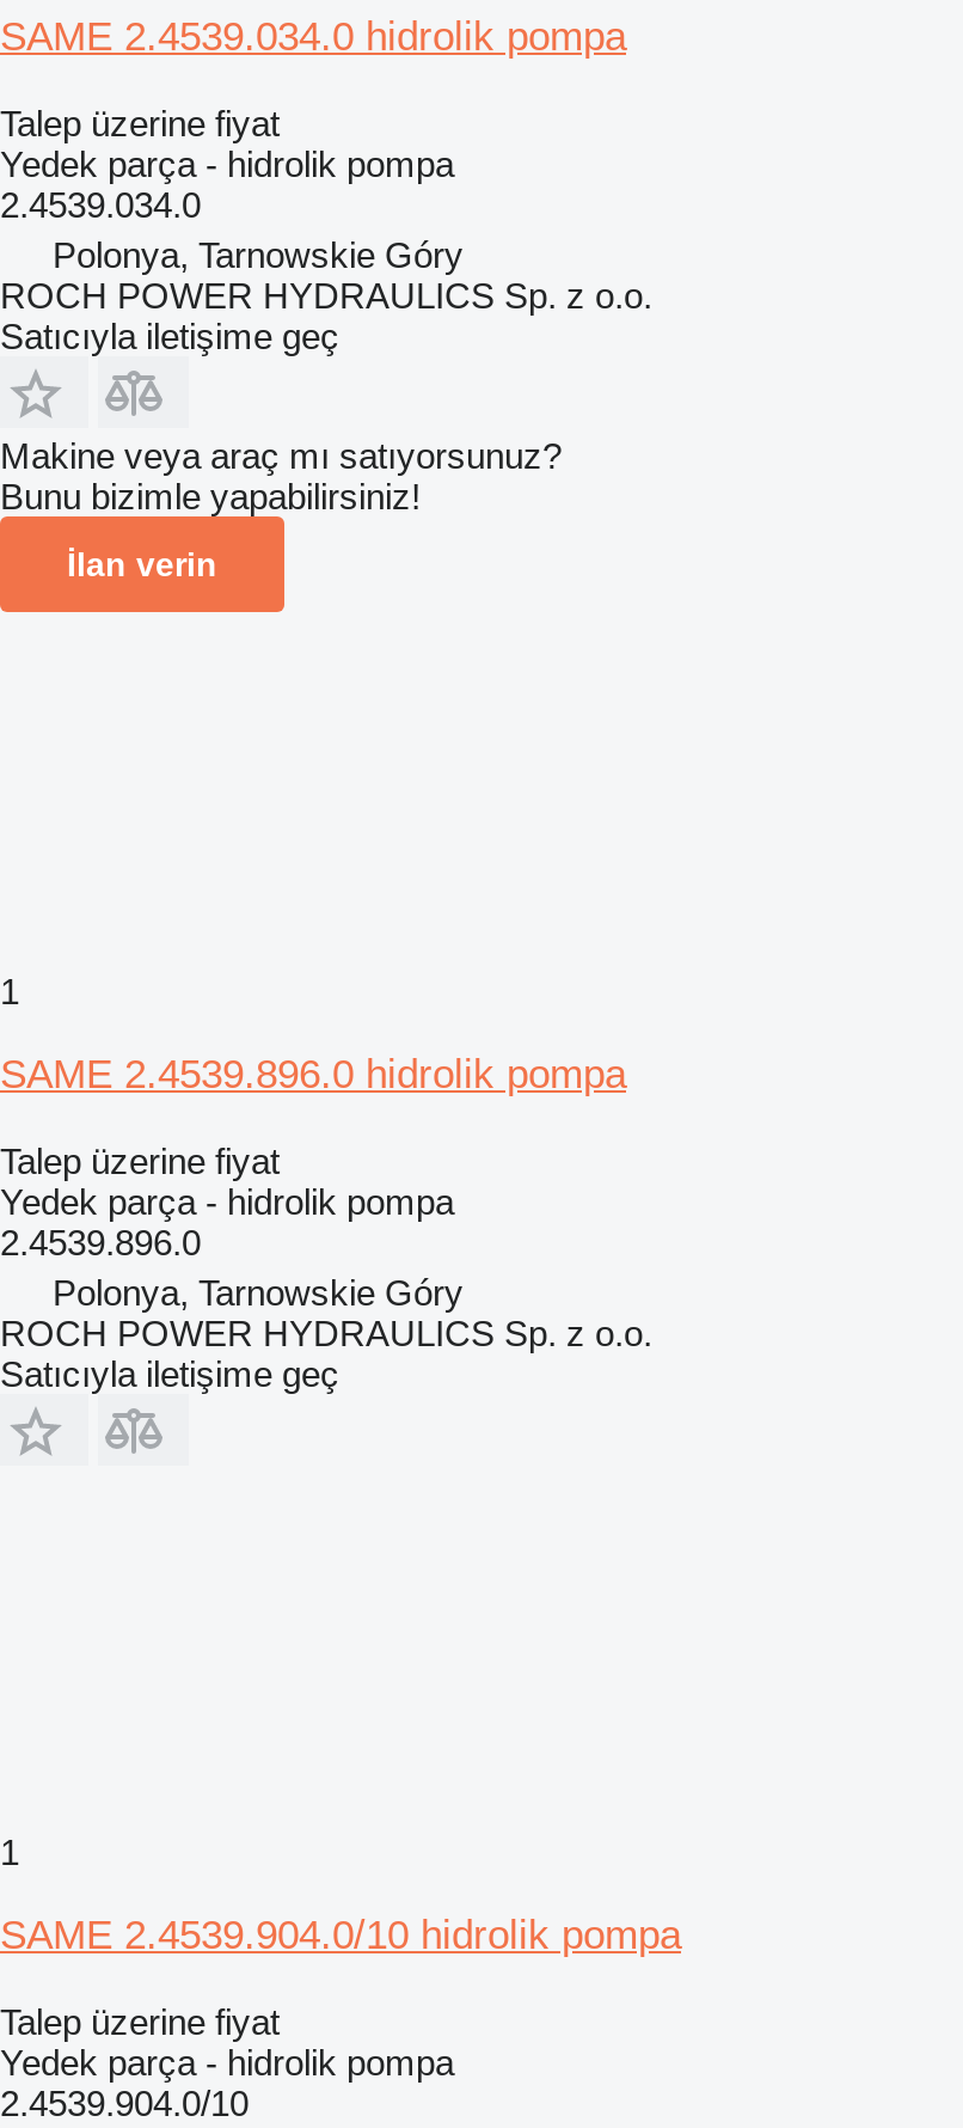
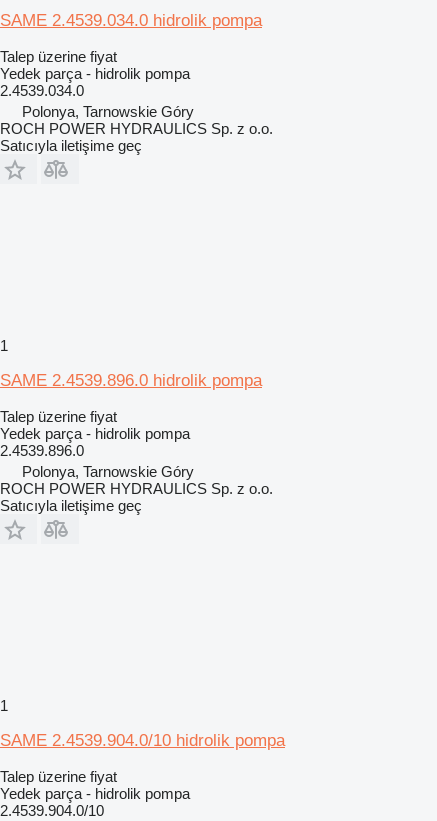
[0,435,562,583] Makine veya araç mı satıyorsunuz? | Bunu bizimle yapabilirsiniz! | İlan verin -> none

